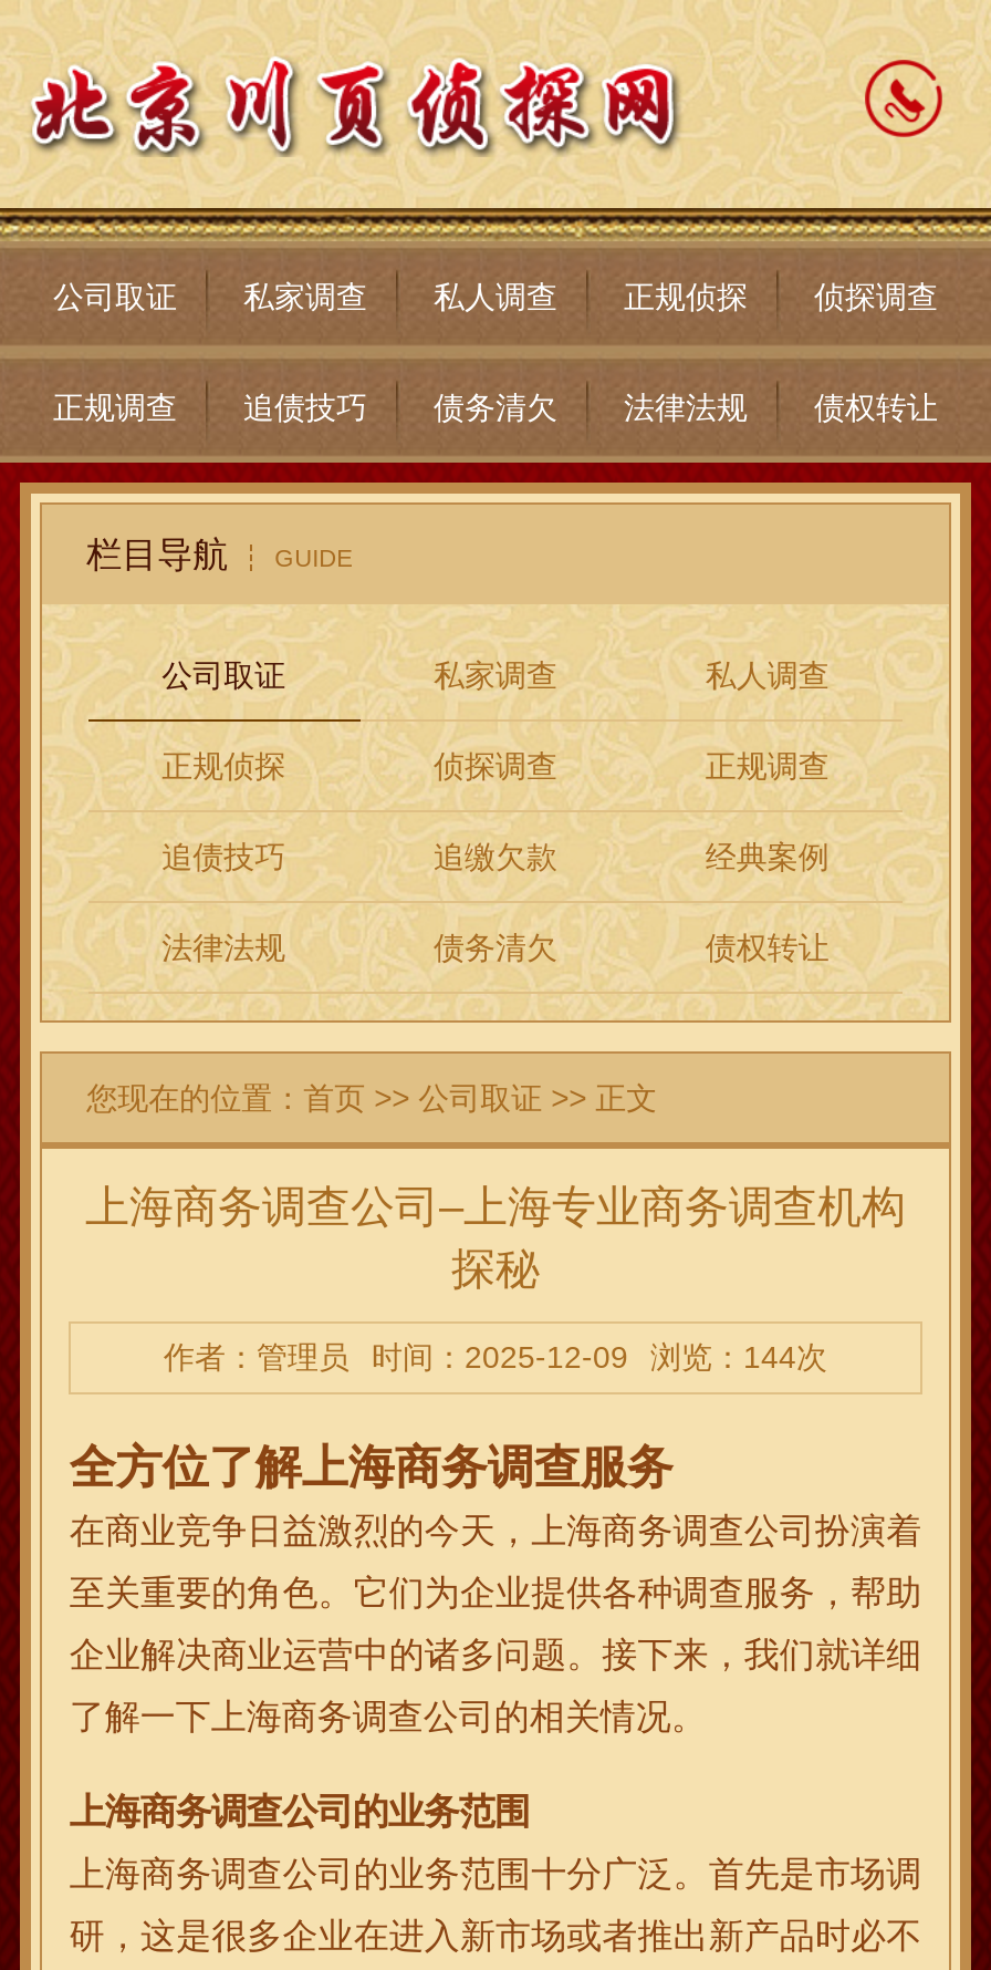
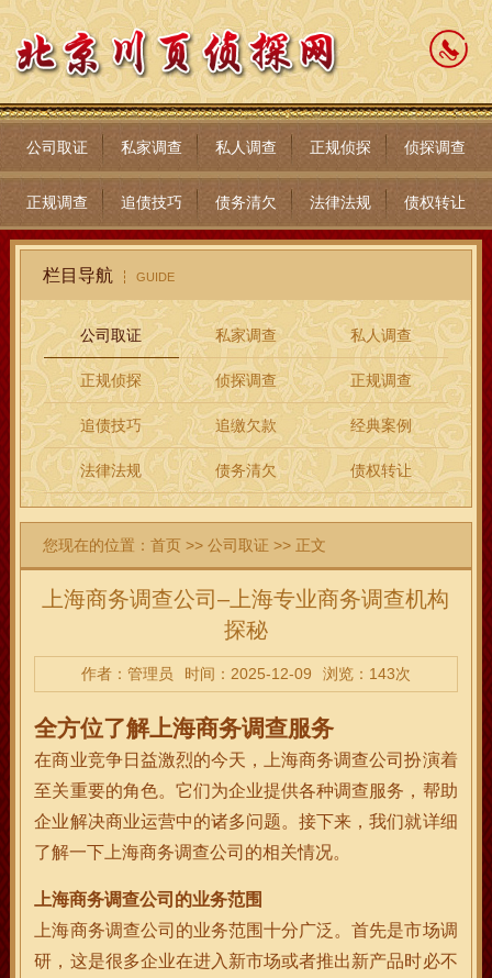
[164,1342,827,1375] 作者：管理员 时间：2025-12-09 浏览：144次 -> [81,666,411,683] 作者：管理员 时间：2025-12-09 浏览：143次

